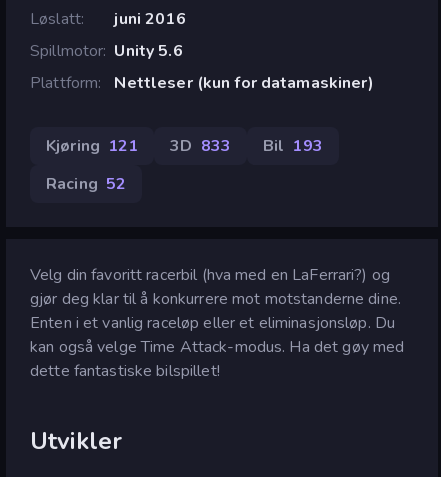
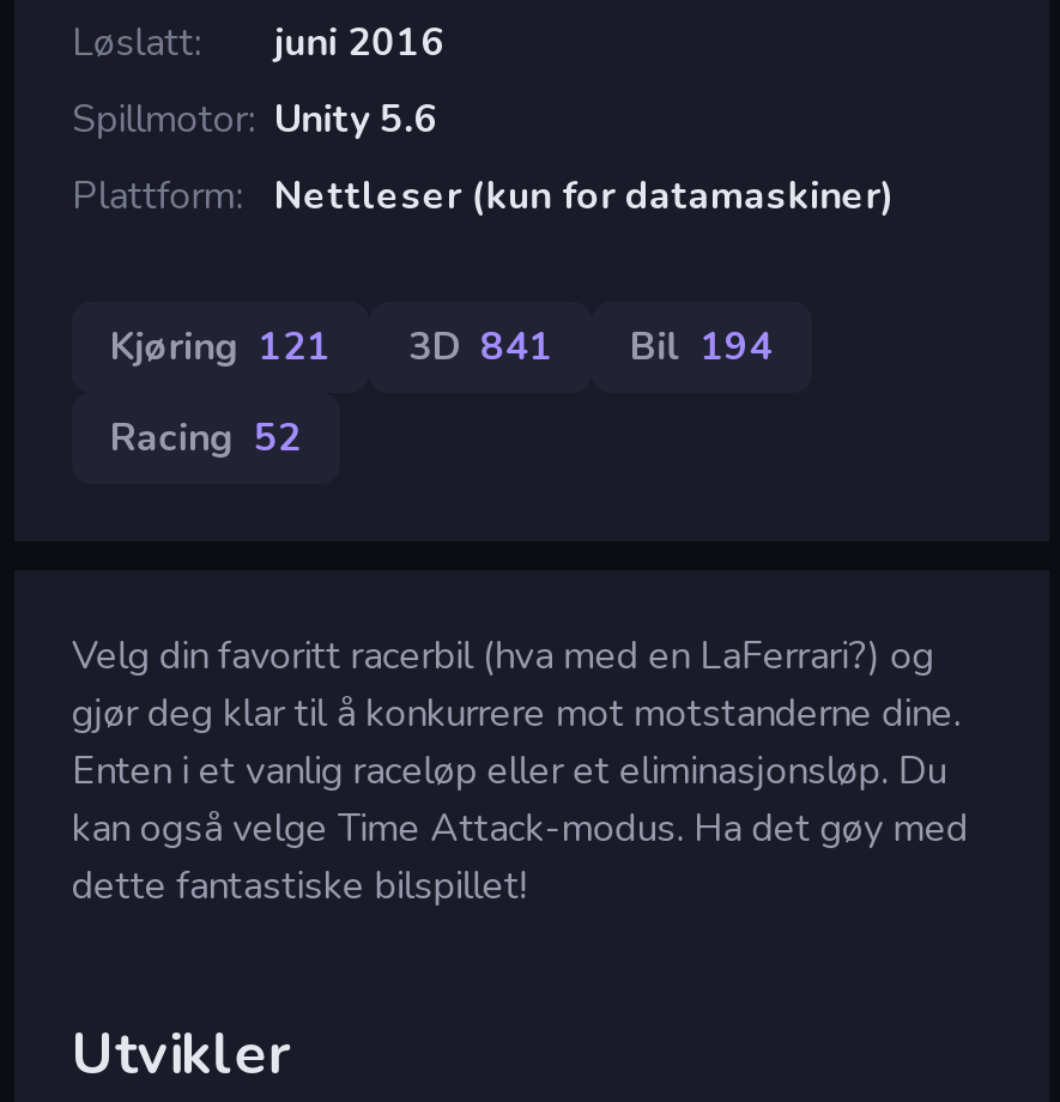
[170,135,231,157] 3D 833 -> [408,321,553,373] 3D 841
[263,135,323,157] Bil 193 -> [630,321,773,373] Bil 194

